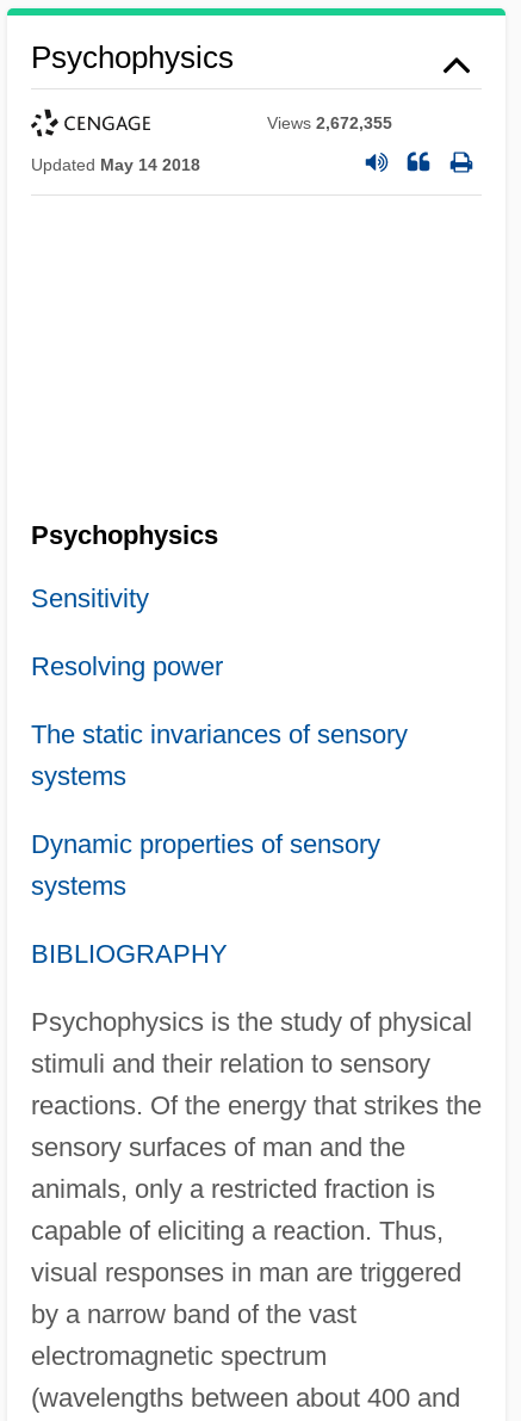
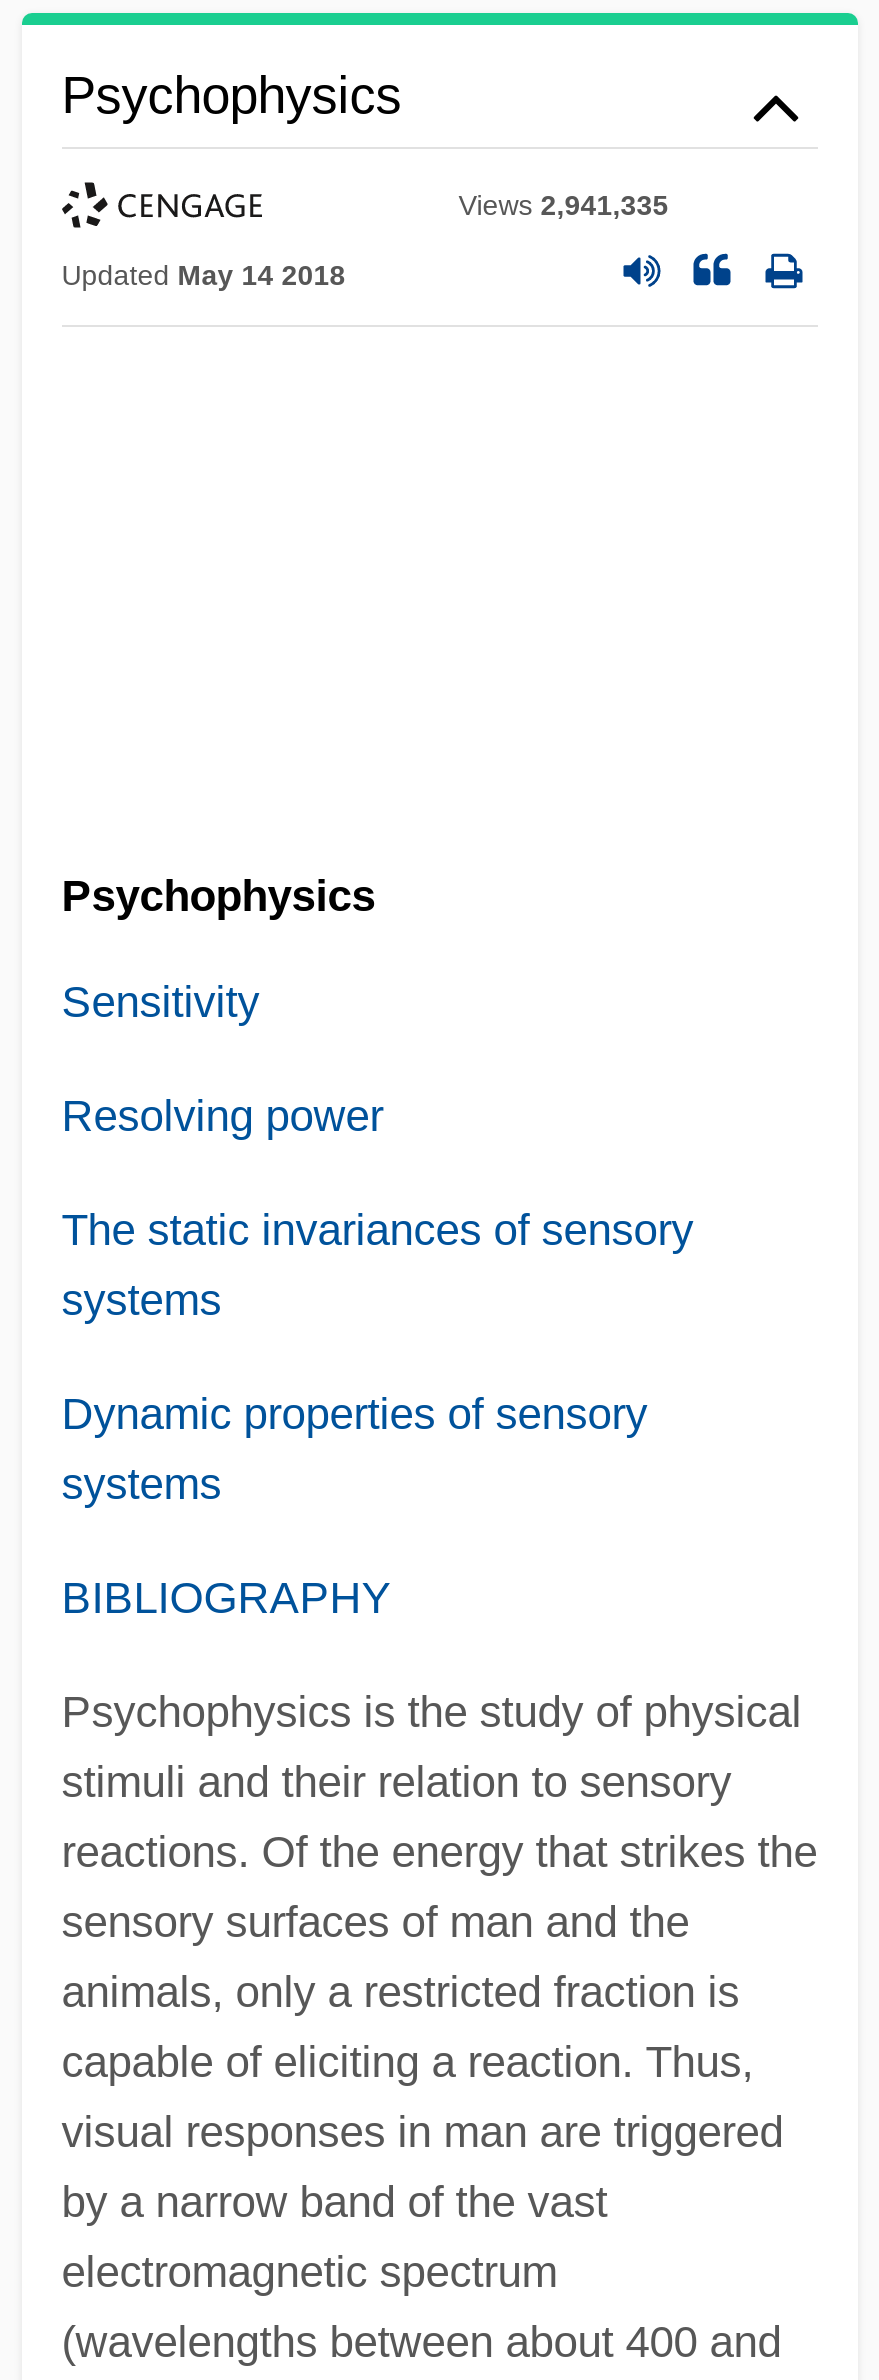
[267,113,392,132] Views 2,672,355 -> [458,189,668,221] Views 2,941,335

